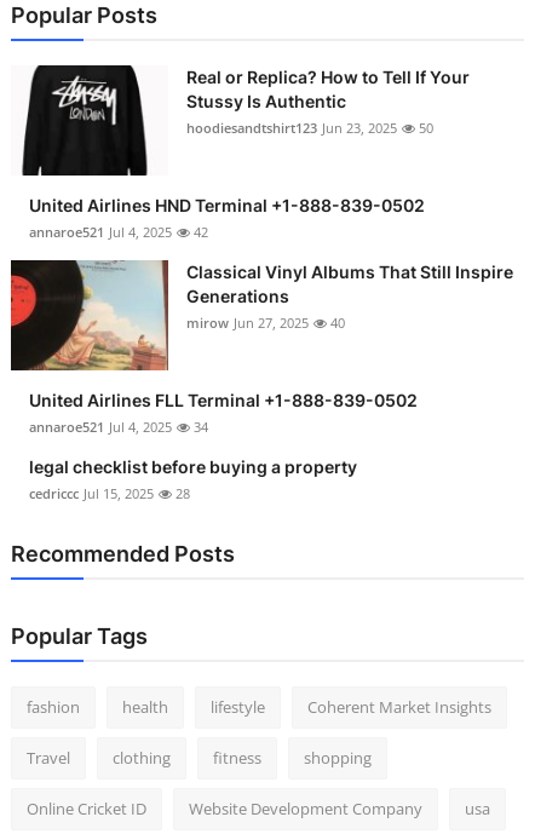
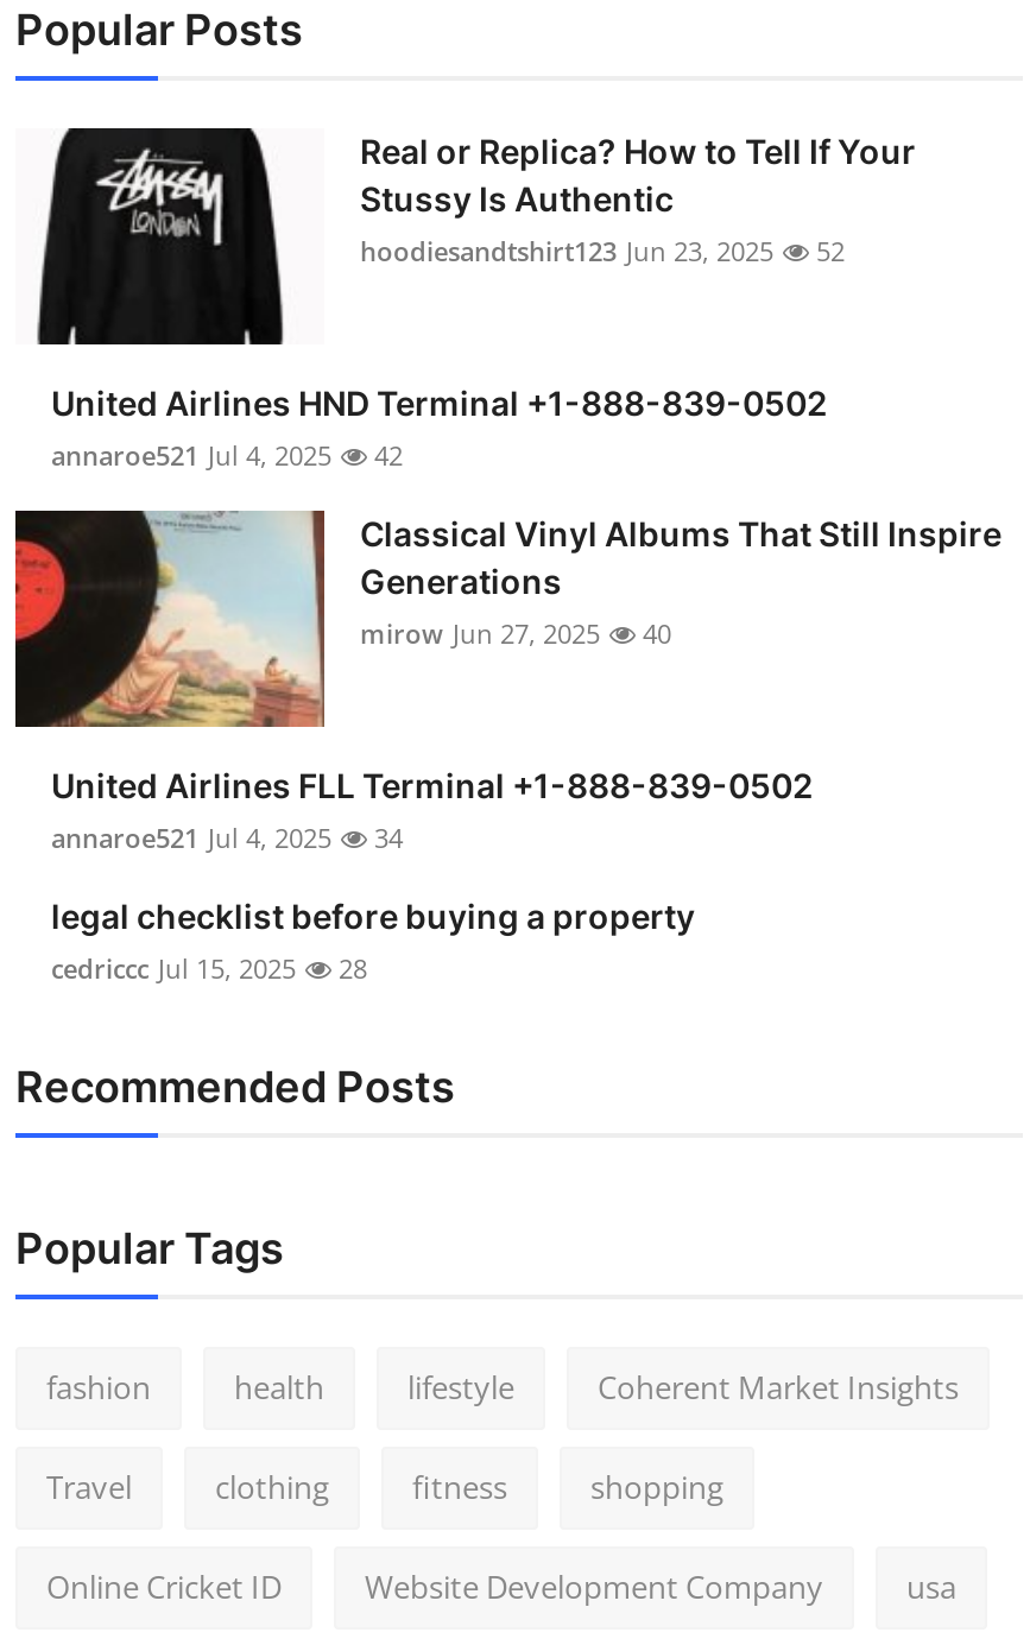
[186,119,433,137] hoodiesandtshirt123 Jun 23, 2025 50 -> [360,234,845,270] hoodiesandtshirt123 Jun 23, 2025 52

